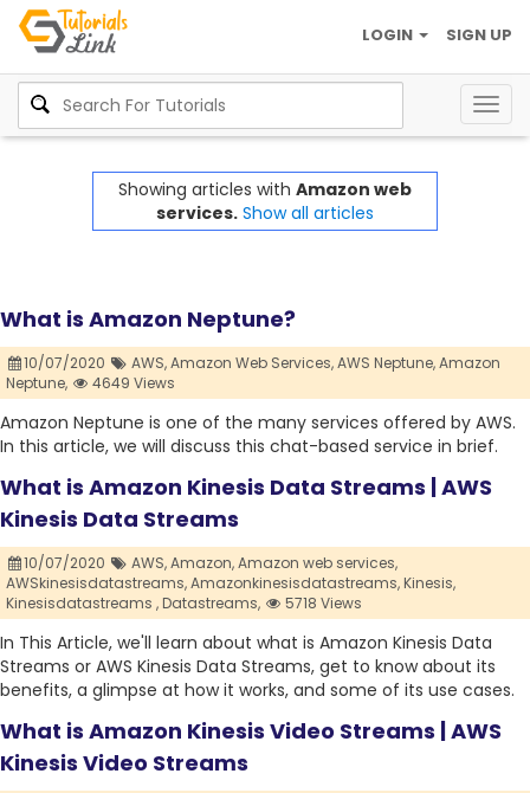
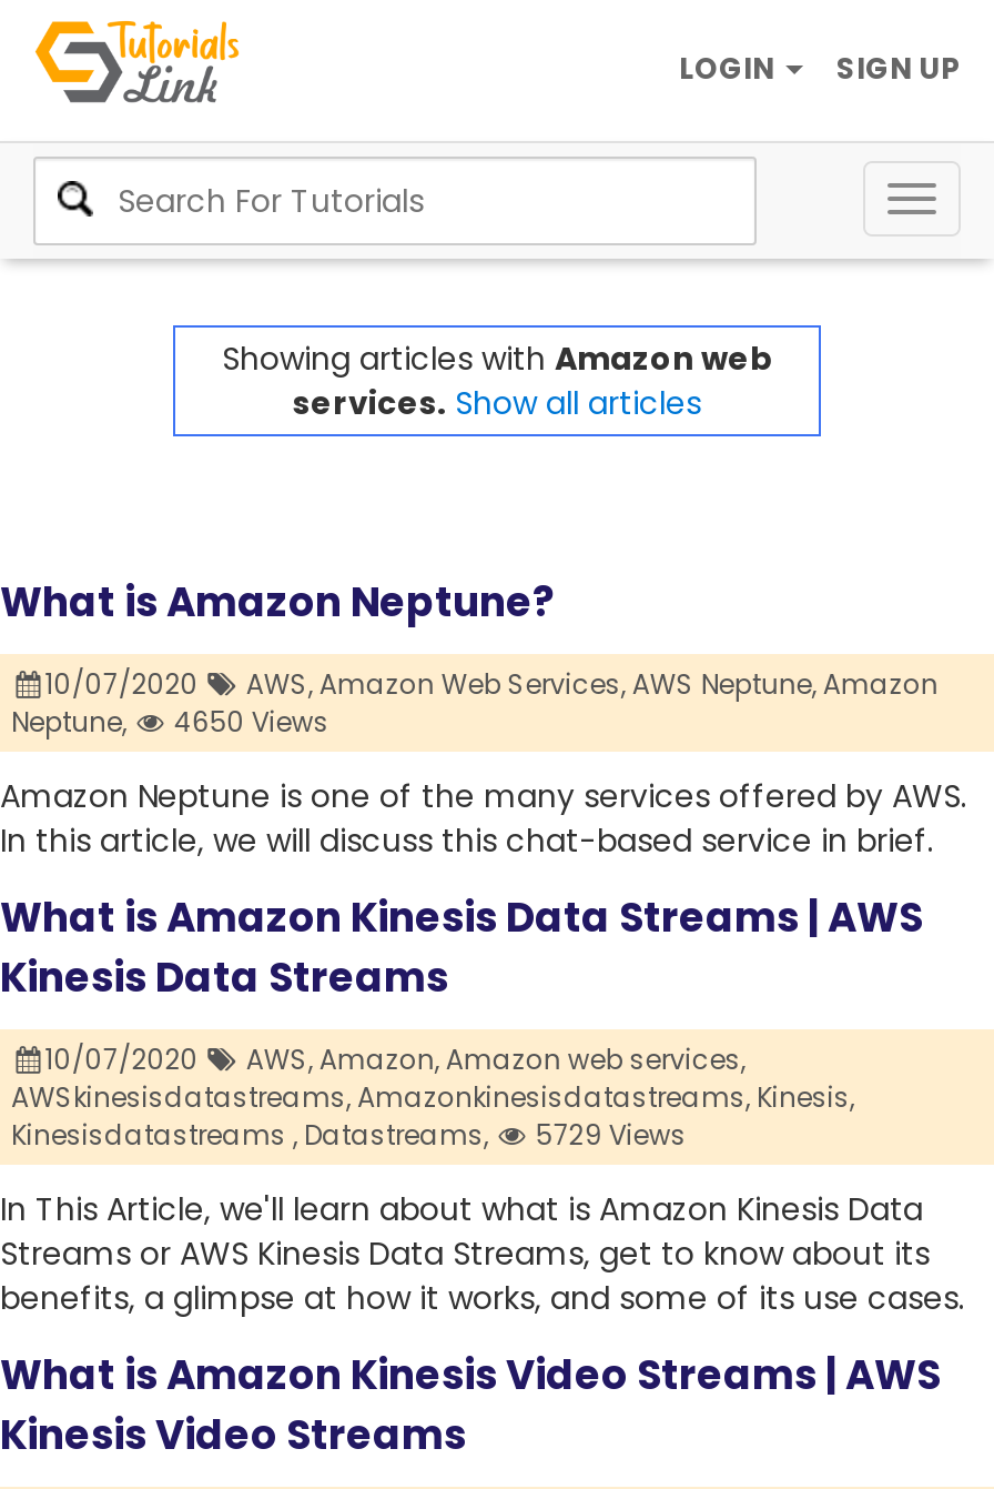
[6,373,176,393] Neptune, 4649 Views -> [11,704,329,742] Neptune, 4650 Views
[6,593,362,614] Kinesisdatastreams , Datastreams, 5718 Views -> [11,1117,686,1155] Kinesisdatastreams , Datastreams, 5729 Views

